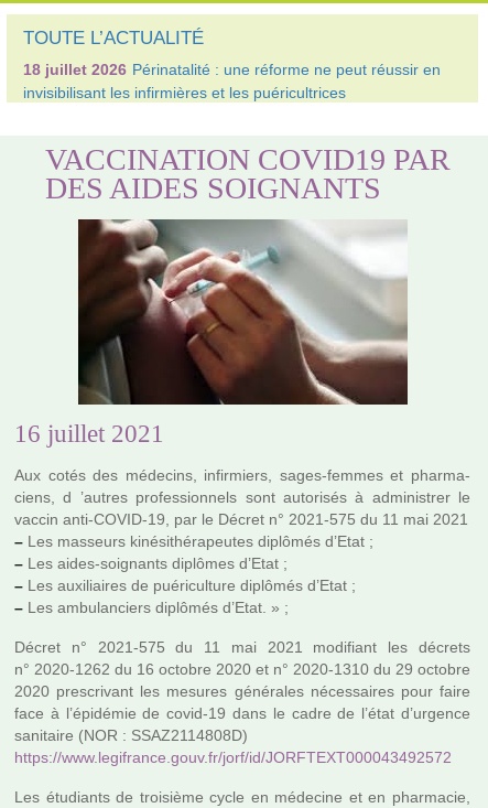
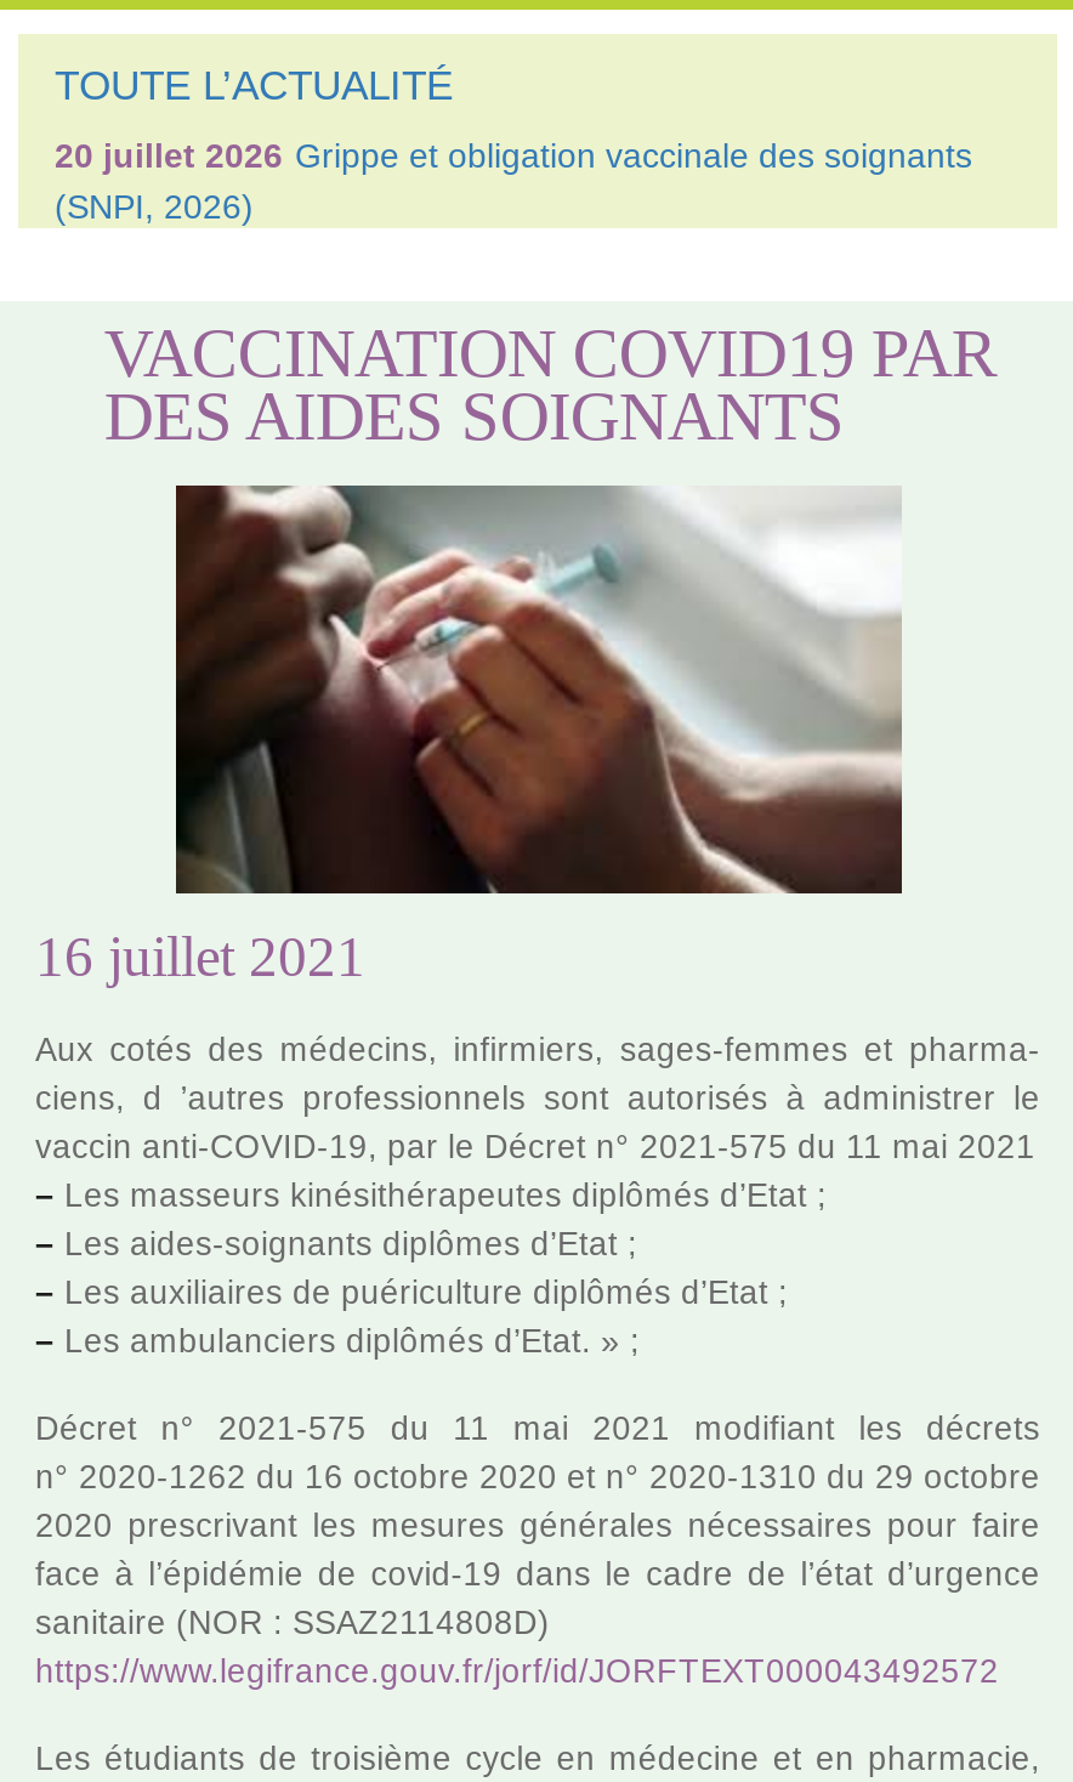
[23,61,441,101] 18 juillet 2026 Périnatalité : une réforme ne peut réussir en | invisibilisant les infirmières et les puéricultrices -> [55,136,972,226] 20 juillet 2026 Grippe et obligation vaccinale des soignants | (SNPI, 2026)

